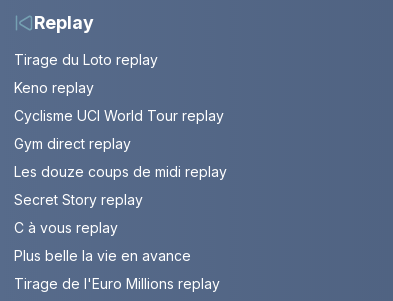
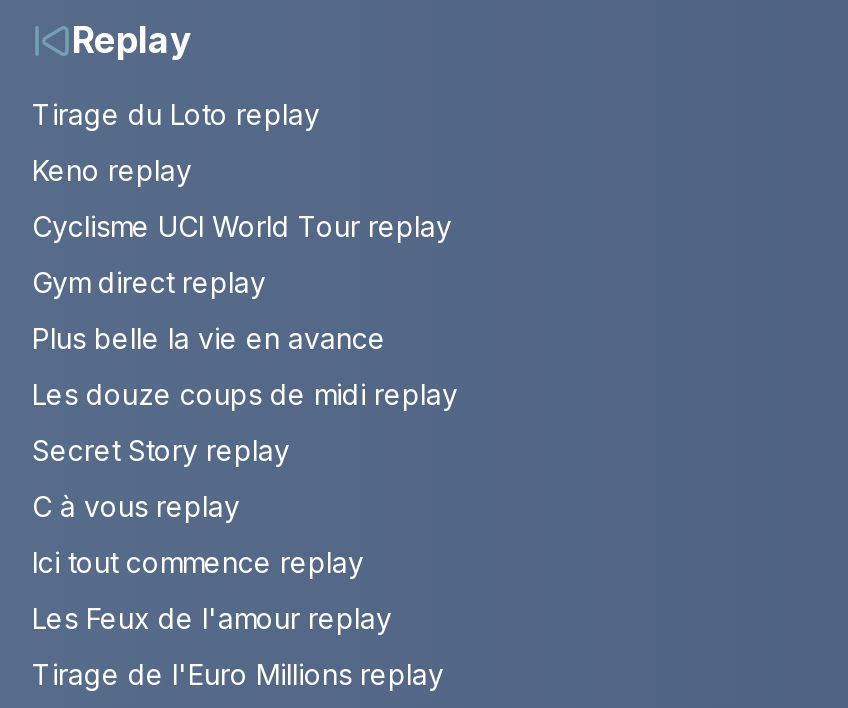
none -> [32,545,392,635] Ici tout commence replay | Les Feux de l'amour replay
moved [14,247,191,264] -> [32,321,386,355]: Plus belle la vie en avance

